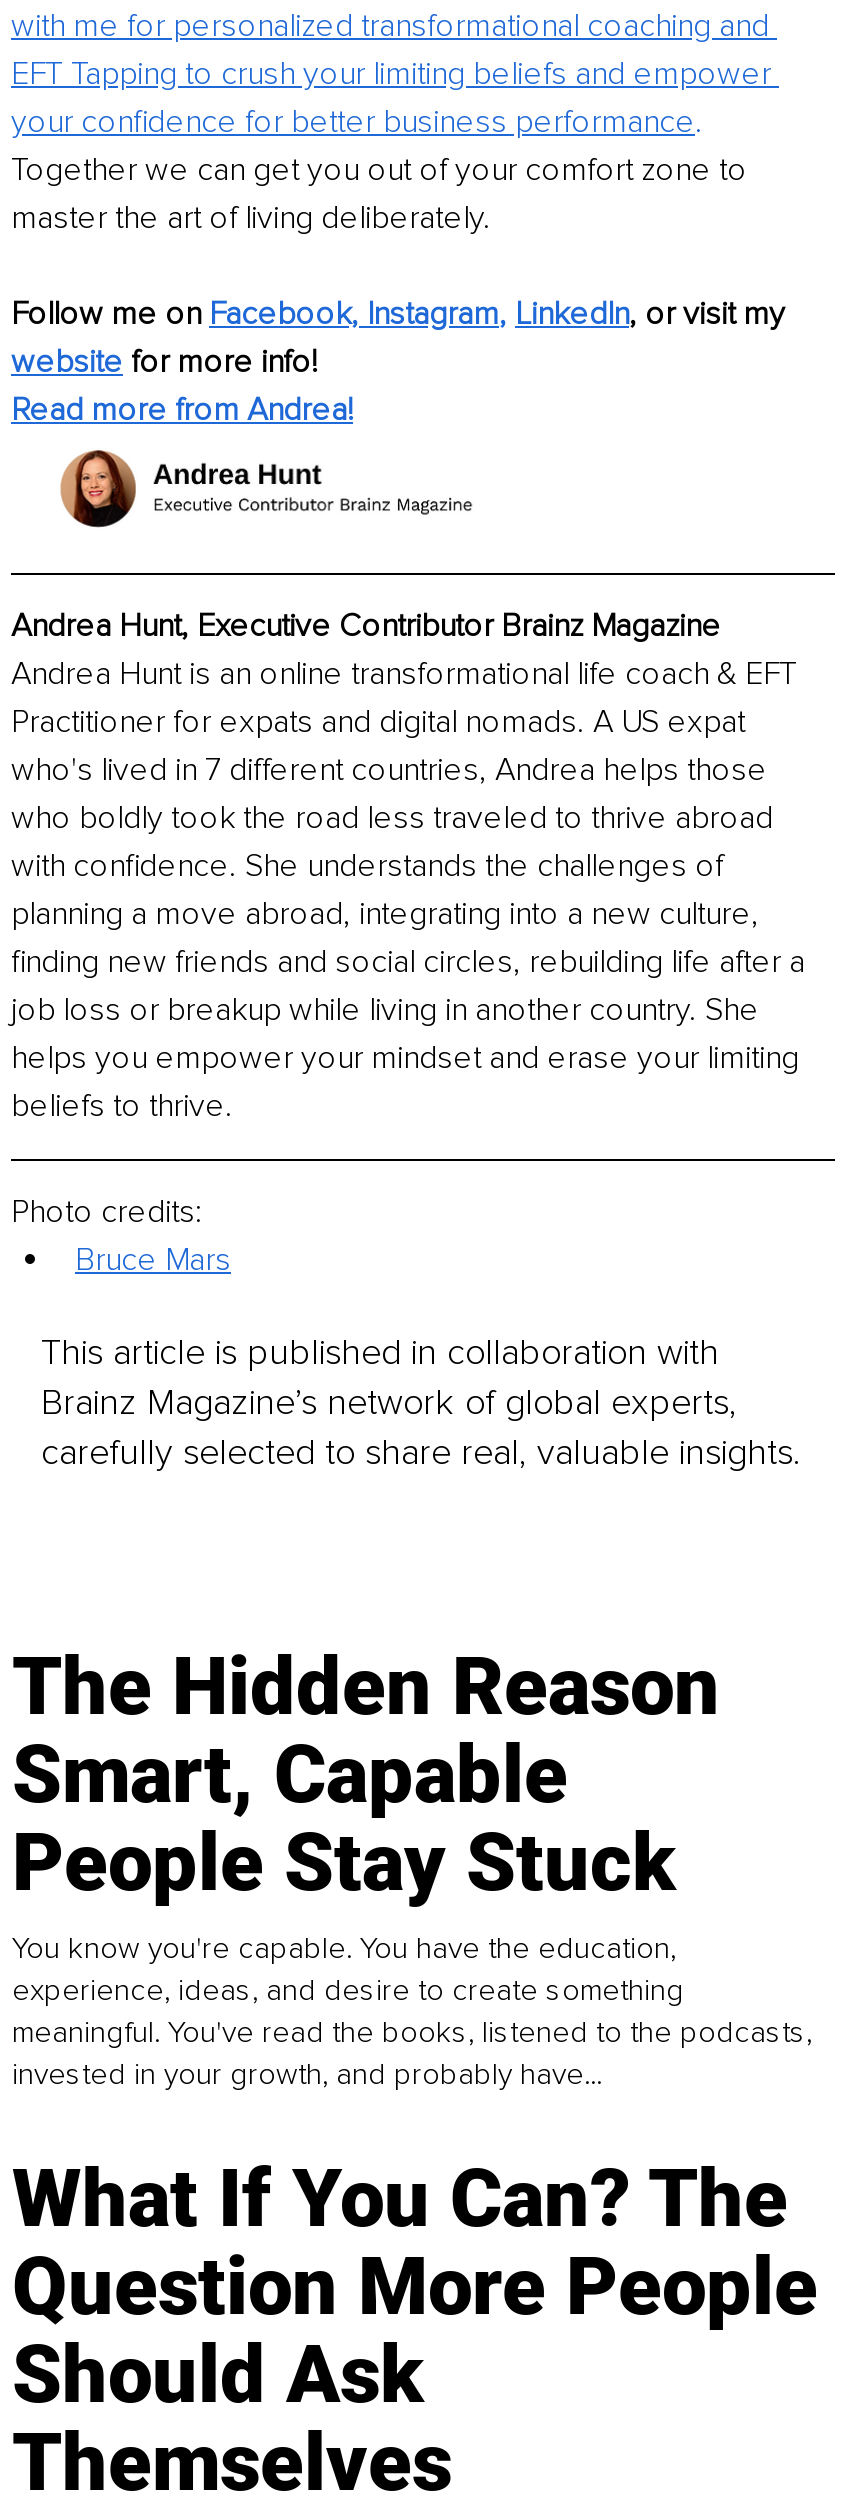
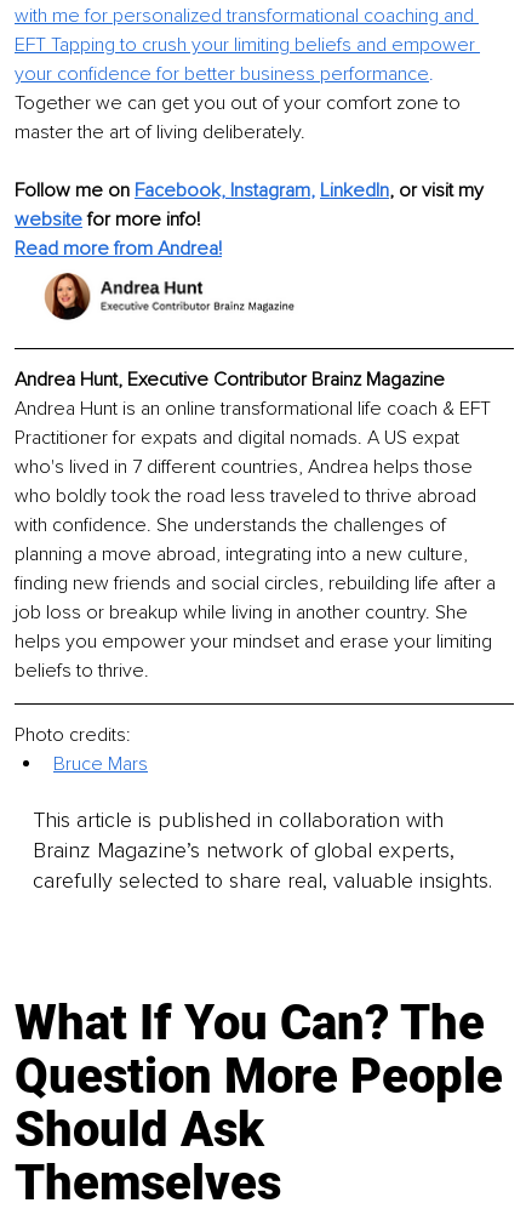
[12,1640,812,2092] The Hidden Reason | Smart, Capable | People Stay Stuck | You know you're capable. You have the education, | experience, ideas, and desire to create something | meaningful. You've read the books, listened to the podcasts, | invested in your growth, and probably have... -> none

